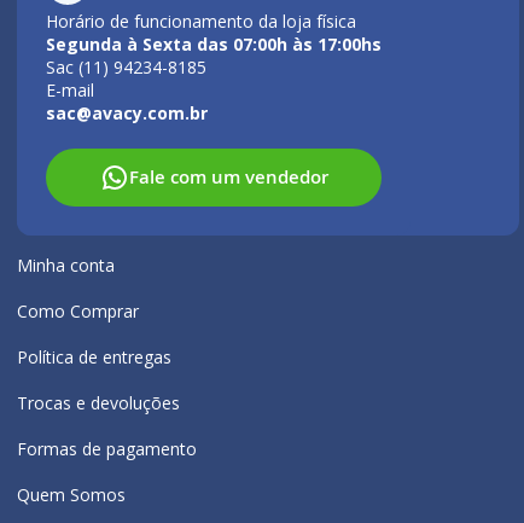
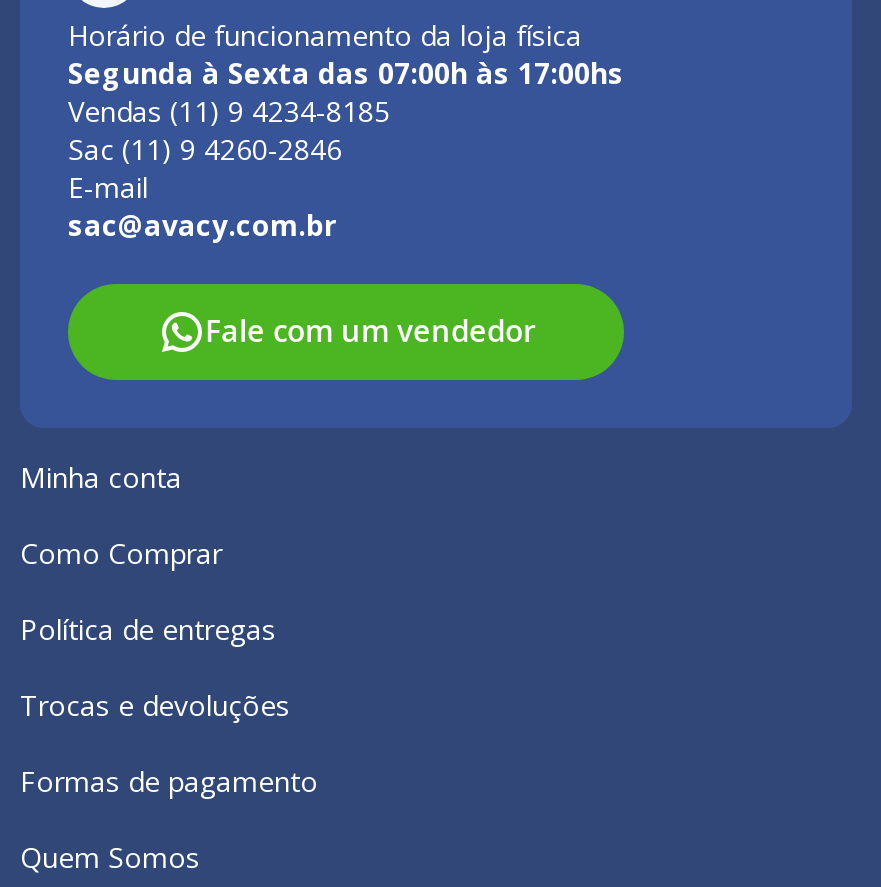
[46,56,206,79] Sac (11) 94234-8185 -> [68,92,390,168] Vendas (11) 9 4234-8185 | Sac (11) 9 4260-2846

